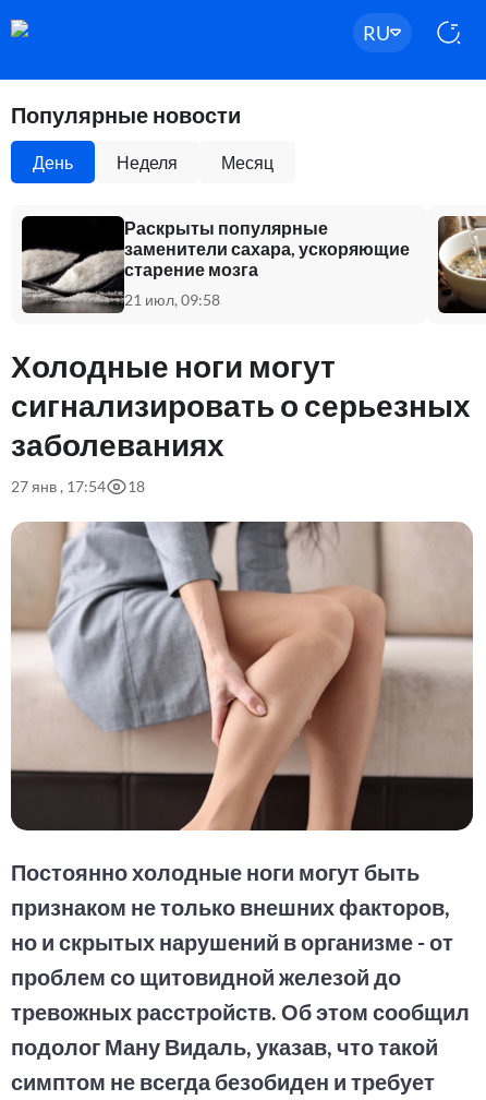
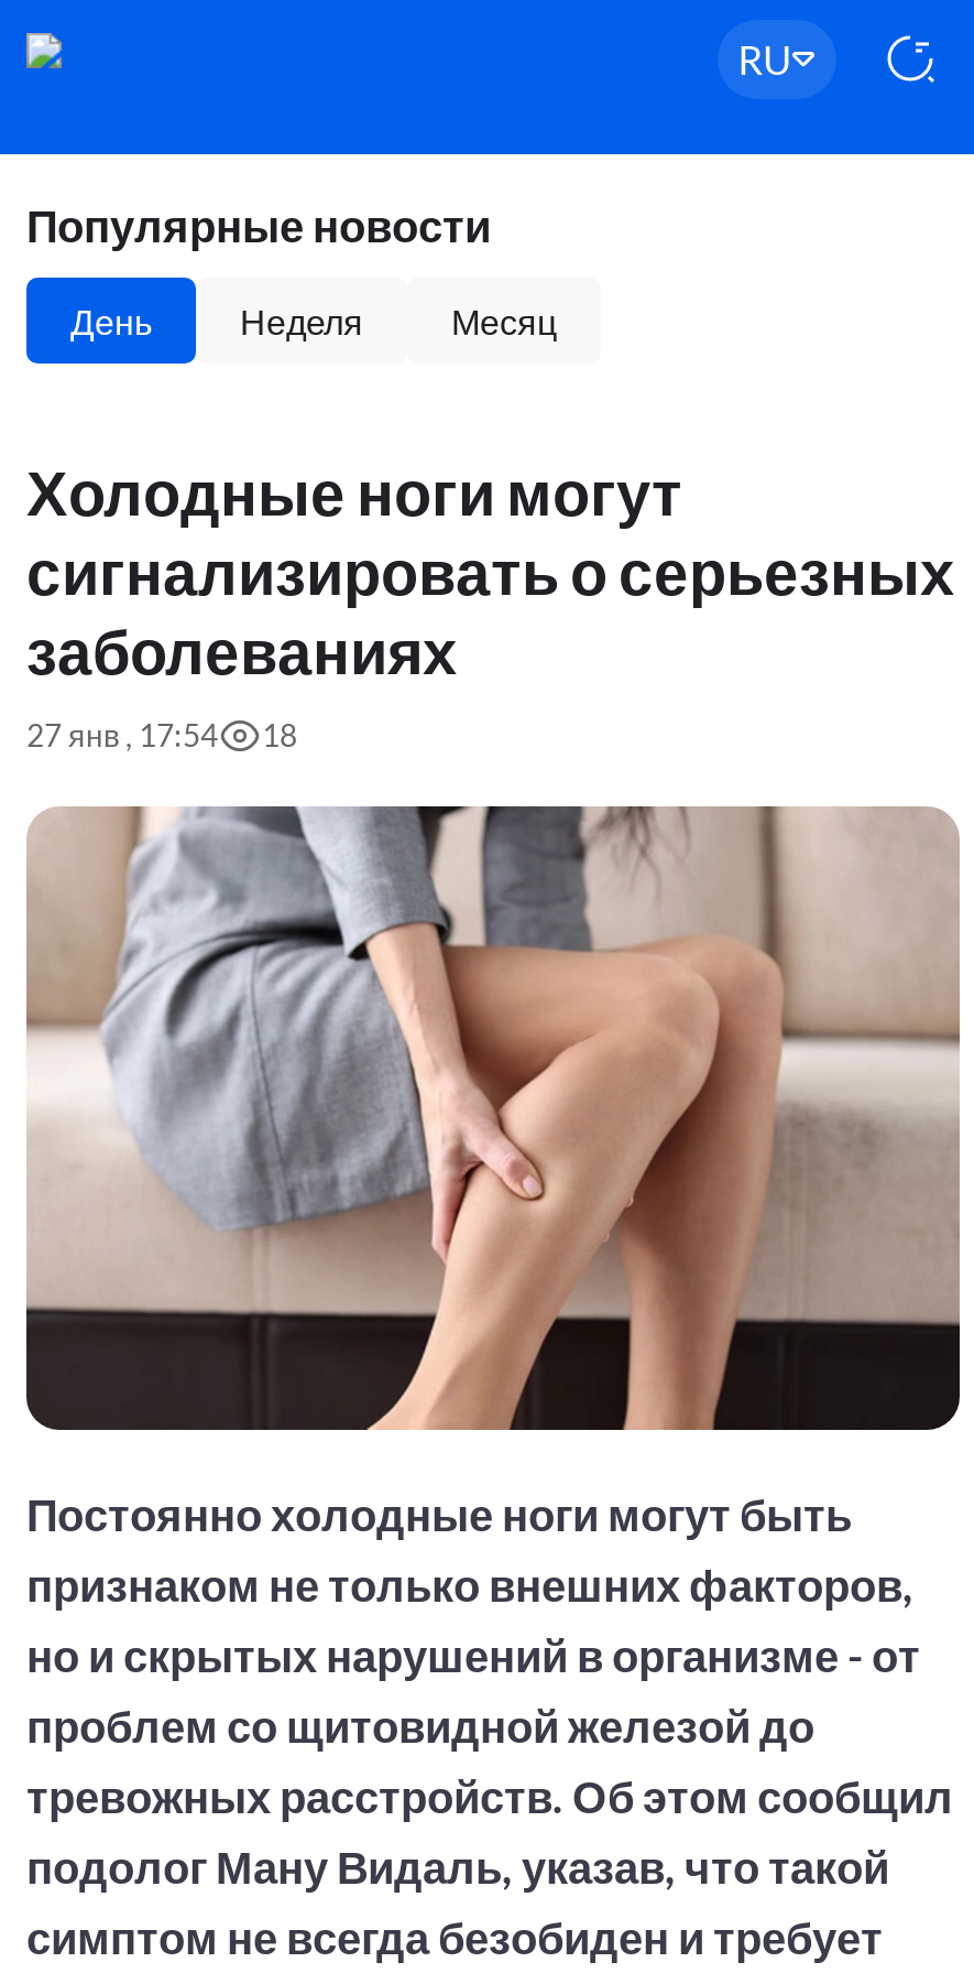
[21,215,410,314] [image] | Раскрыты популярные | заменители сахара, ускоряющие | старение мозга | 21 июл, 09:58 -> none
[437,215,483,314] [image] -> none

